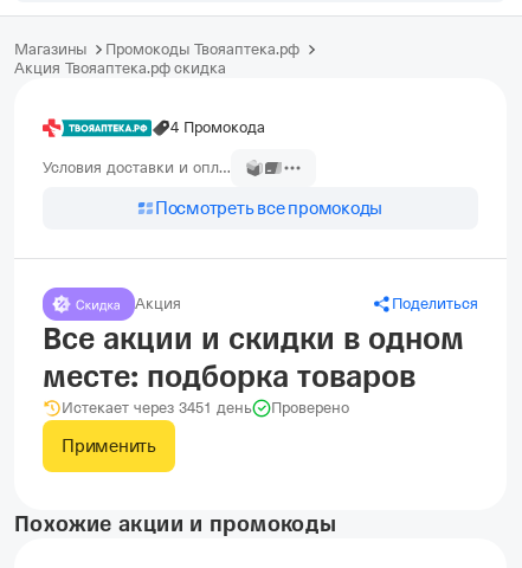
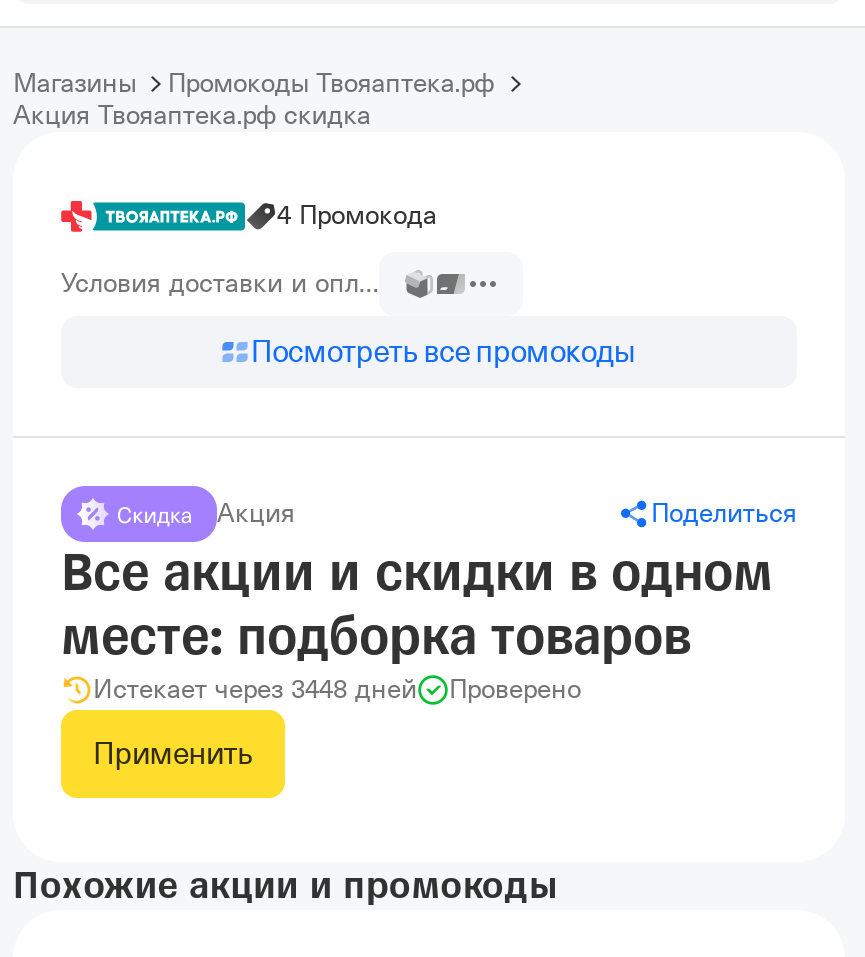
[62,399,252,417] Истекает через 3451 день -> [93,674,417,704] Истекает через 3448 дней

